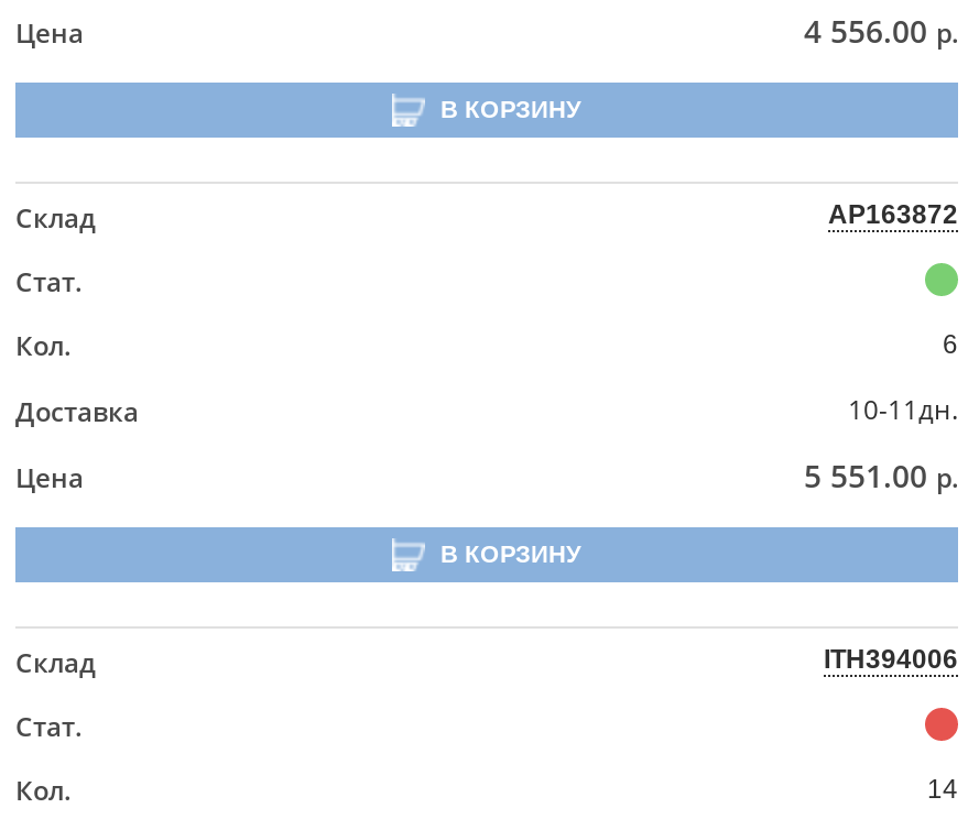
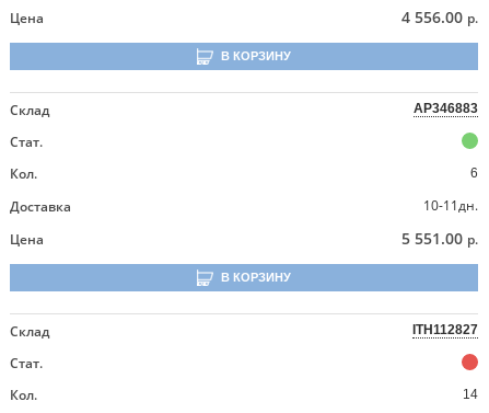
[828,199,958,230] AP163872 -> [414,101,478,116] AP346883
[824,644,958,675] ITH394006 -> [412,322,478,337] ITH112827

